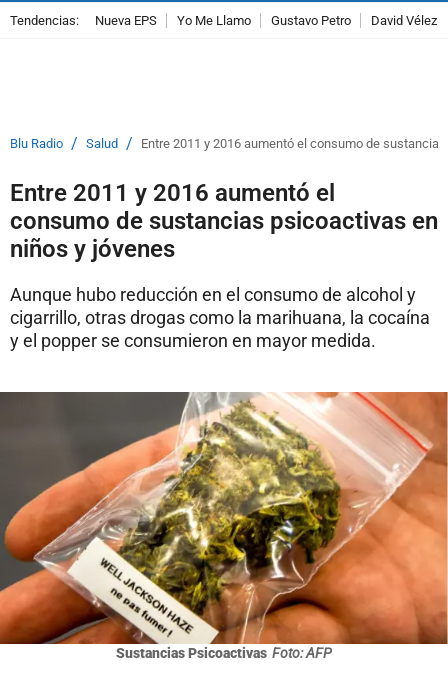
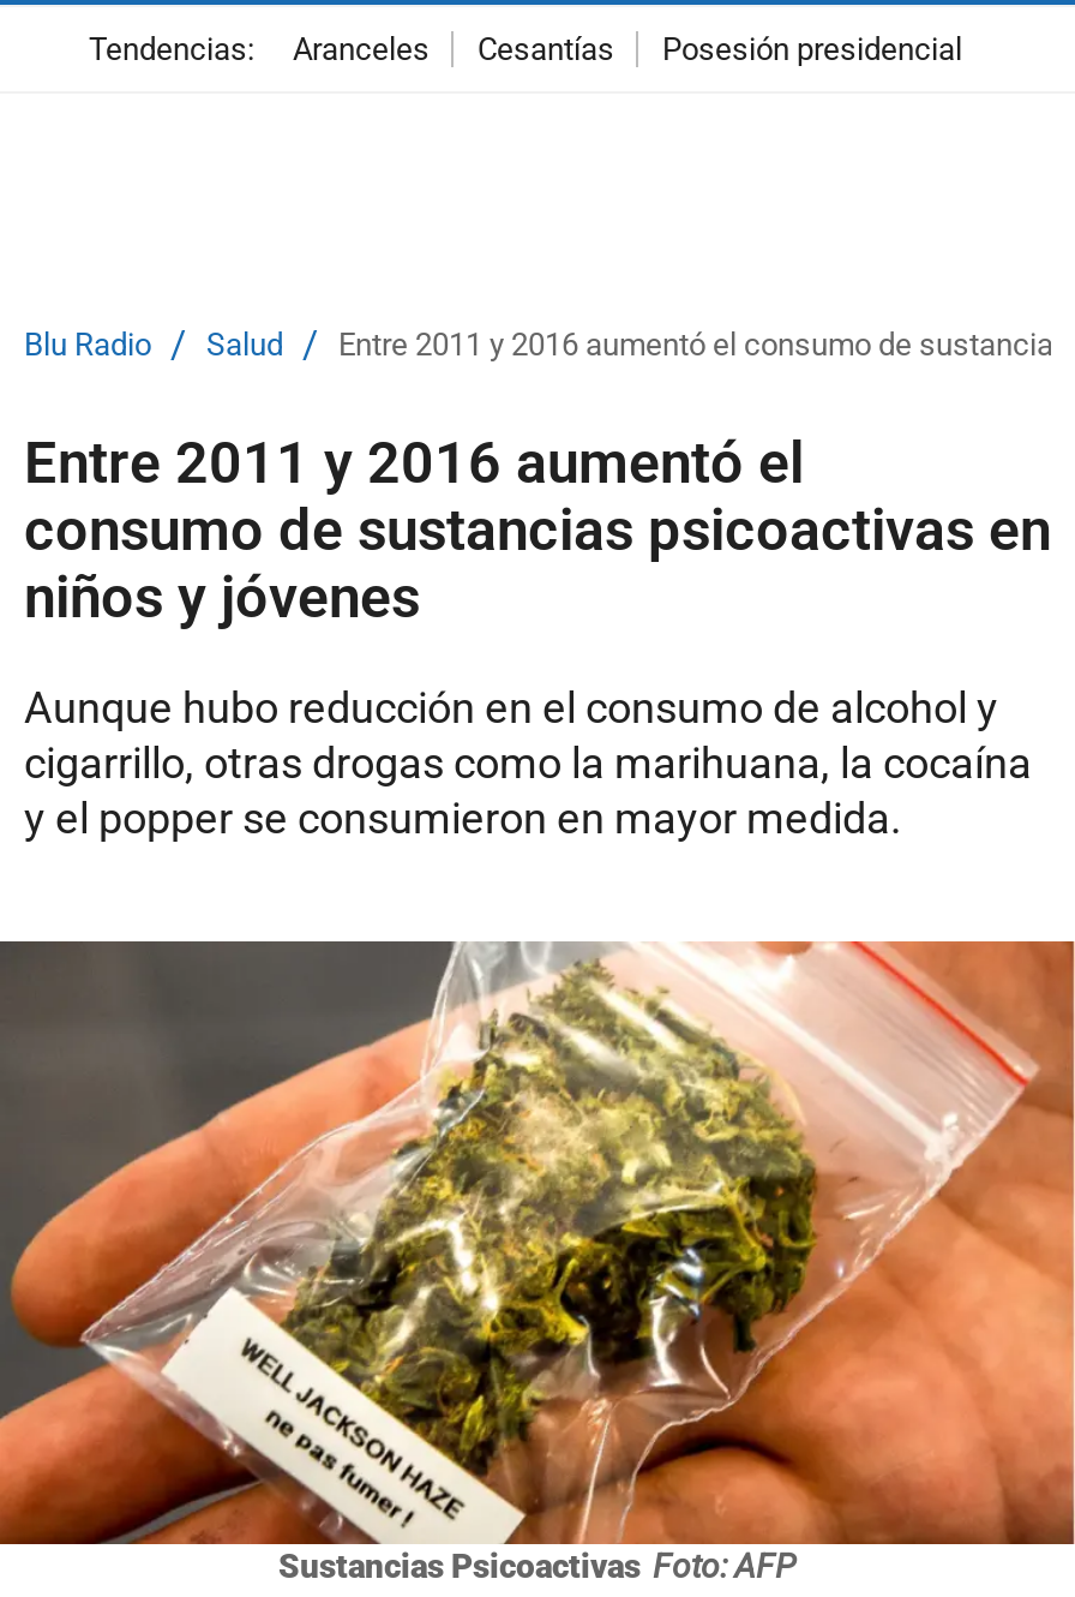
[95,12,437,27] Nueva EPS | Yo Me Llamo | Gustavo Petro | David Vélez -> [293,30,962,66] Aranceles | Cesantías | Posesión presidencial

